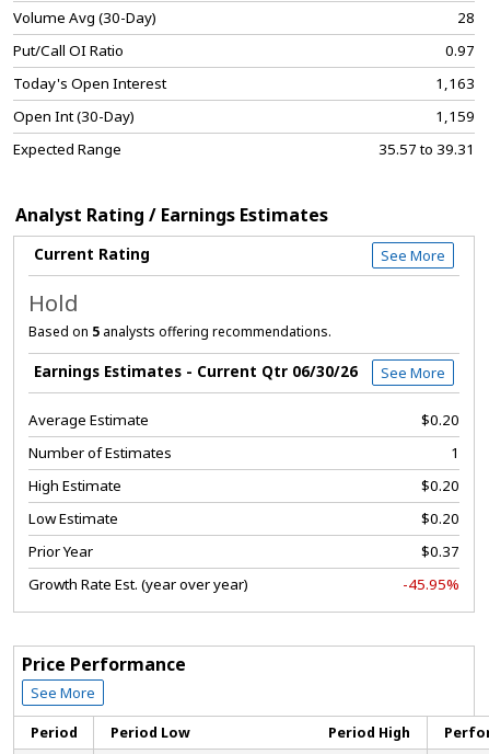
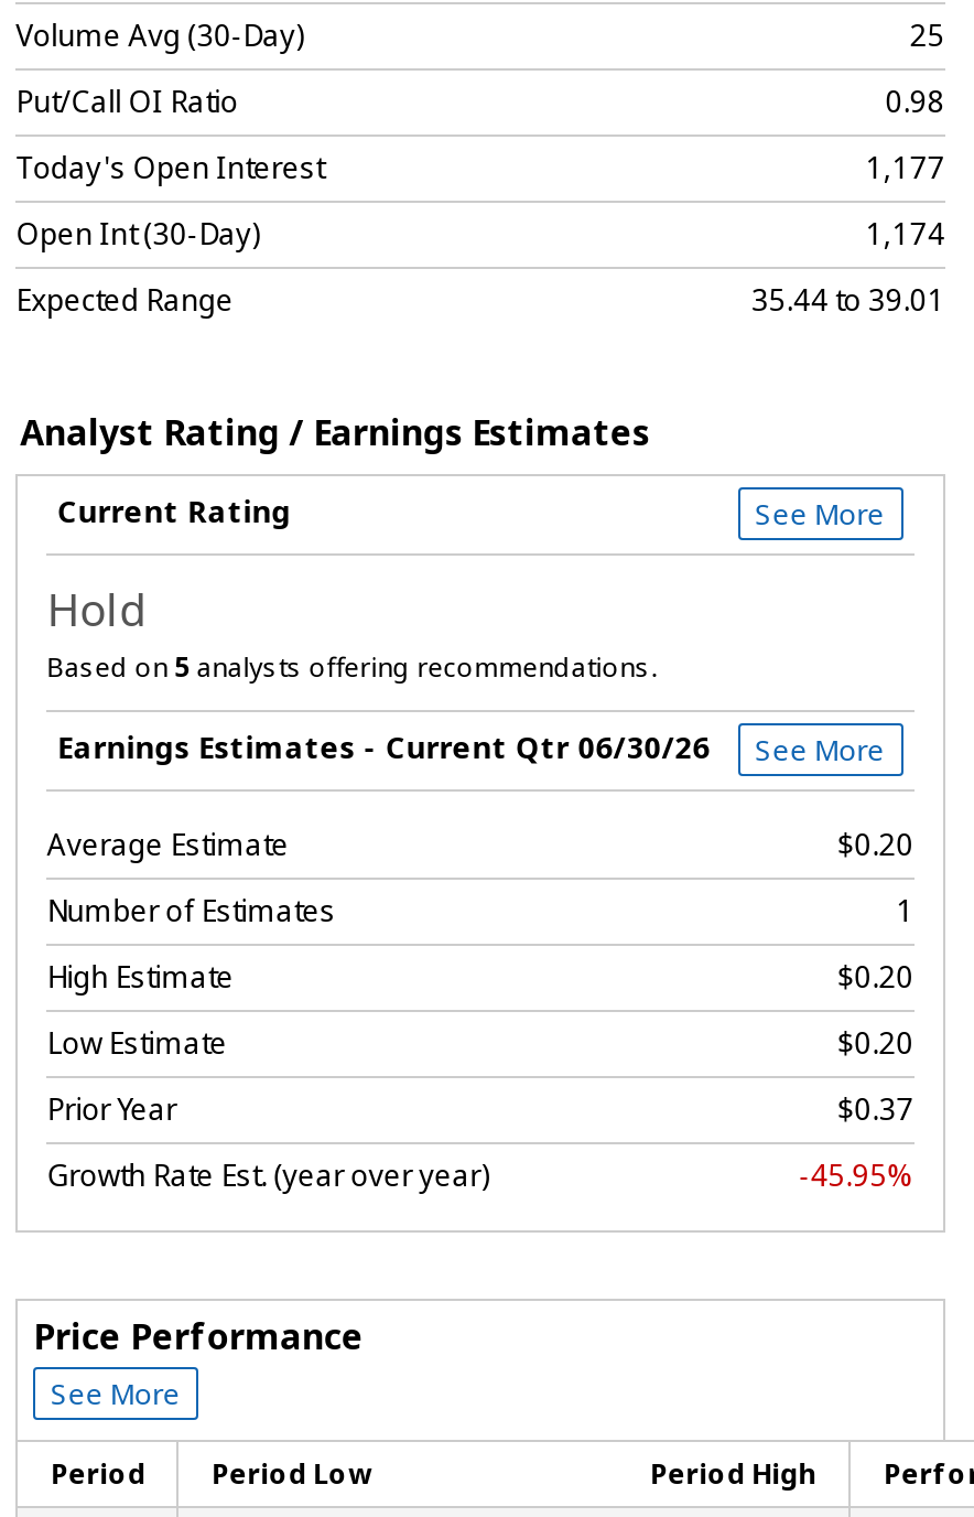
[457,7,475,27] 28 -> [910,15,945,54] 25
[445,40,475,60] 0.97 -> [886,81,945,120] 0.98
[435,73,475,93] 1,163 -> [866,147,945,187] 1,177
[435,106,475,126] 1,159 -> [866,213,945,253] 1,174
[378,139,475,158] 35.57 to 39.31 -> [751,279,945,319] 35.44 to 39.01

